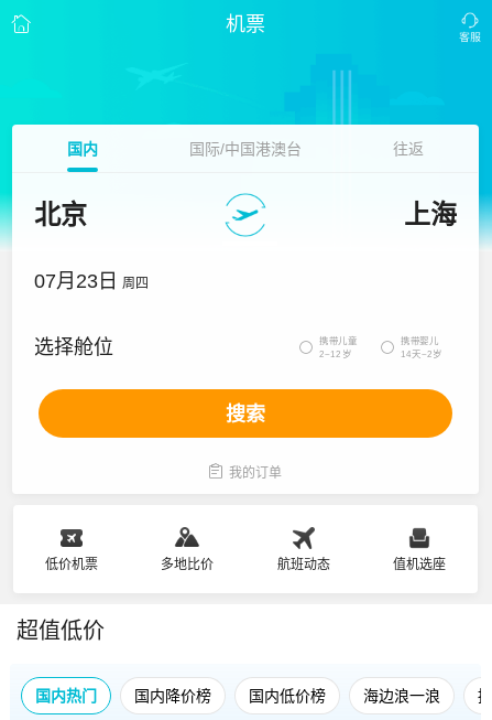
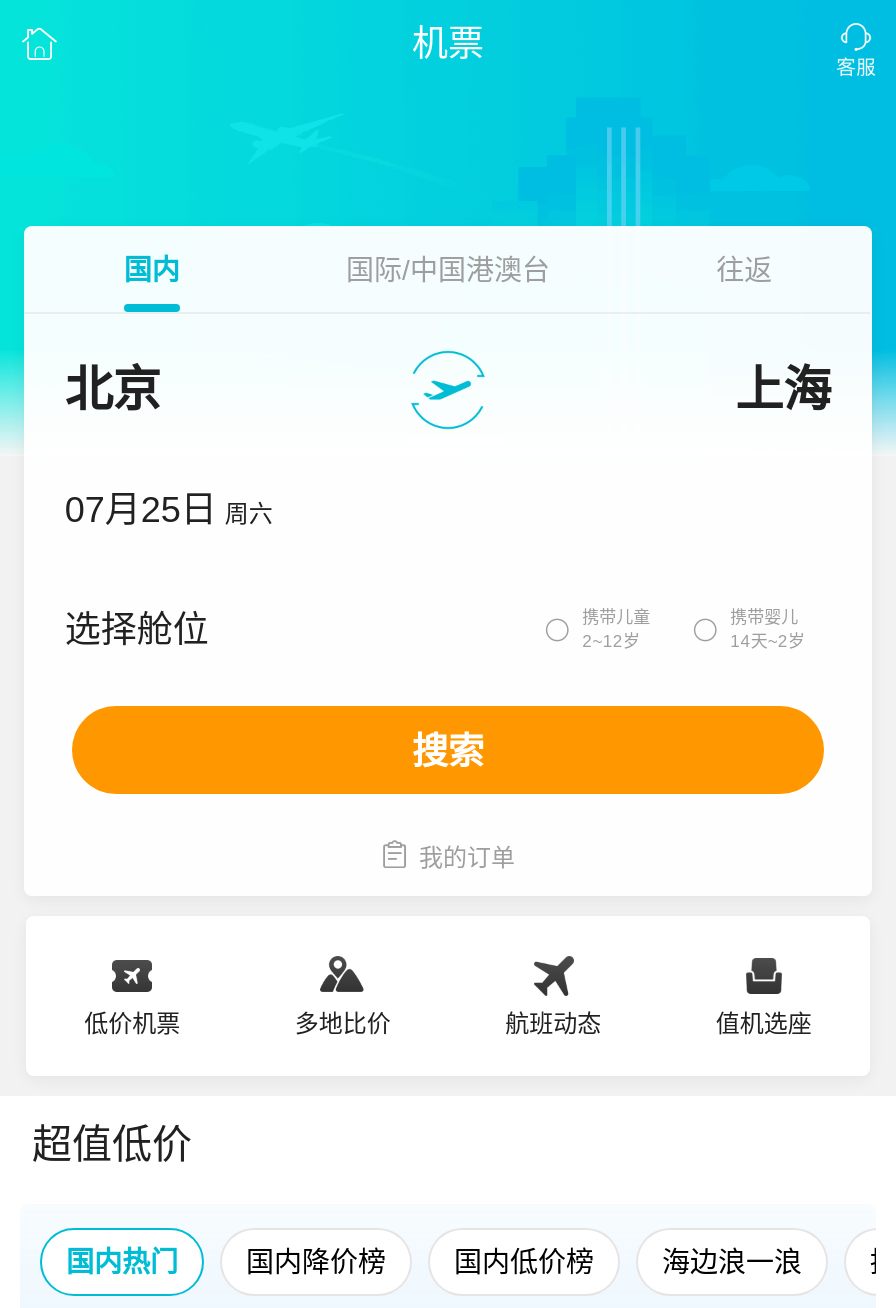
[34,270,149,292] 07月23日 周四 -> [65,490,273,530] 07月25日 周六

